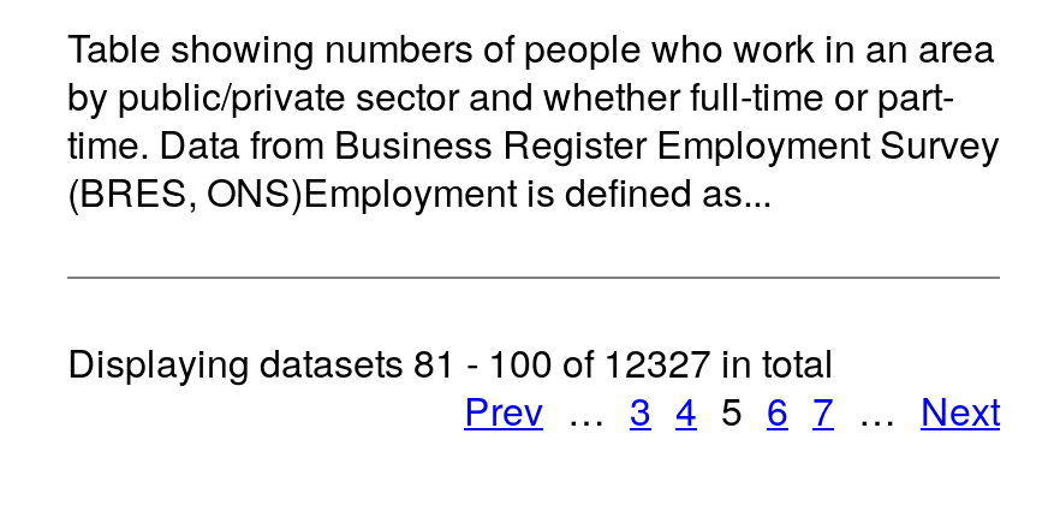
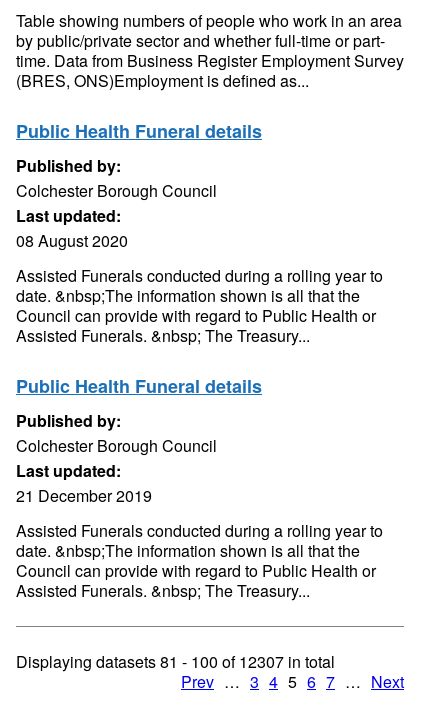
[67,334,834,390] Displaying datasets 81 - 100 of 12327 in total -> [16,118,383,673] Public Health Funeral details | Published by: | Colchester Borough Council | Last updated: | 08 August 2020 | Assisted Funerals conducted during a rolling year to | date. &nbsp;The information shown is all that the | Council can provide with regard to Public Health or | Assisted Funerals. &nbsp; The Treasury... | Public Health Funeral details | Published by: | Colchester Borough Council | Last updated: | 21 December 2019 | Assisted Funerals conducted during a rolling year to | date. &nbsp;The information shown is all that the | Council can provide with regard to Public Health or | Assisted Funerals. &nbsp; The Treasury... | Displaying datasets 81 - 100 of 12307 in total

